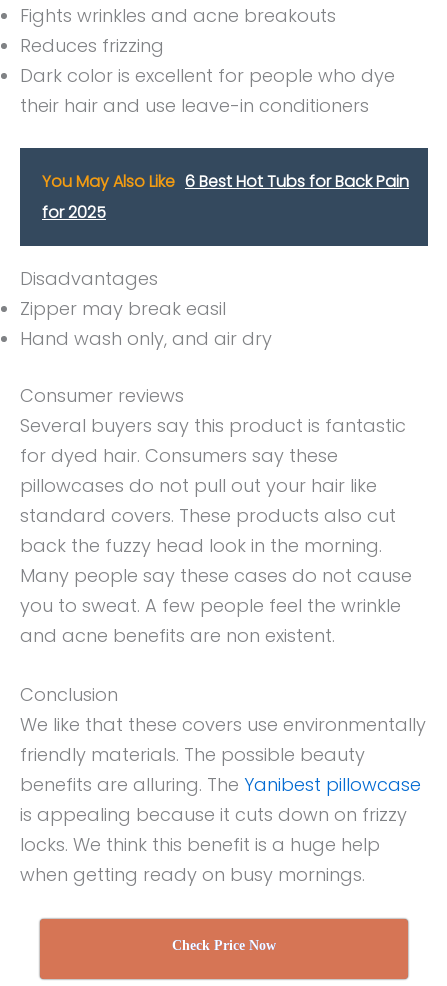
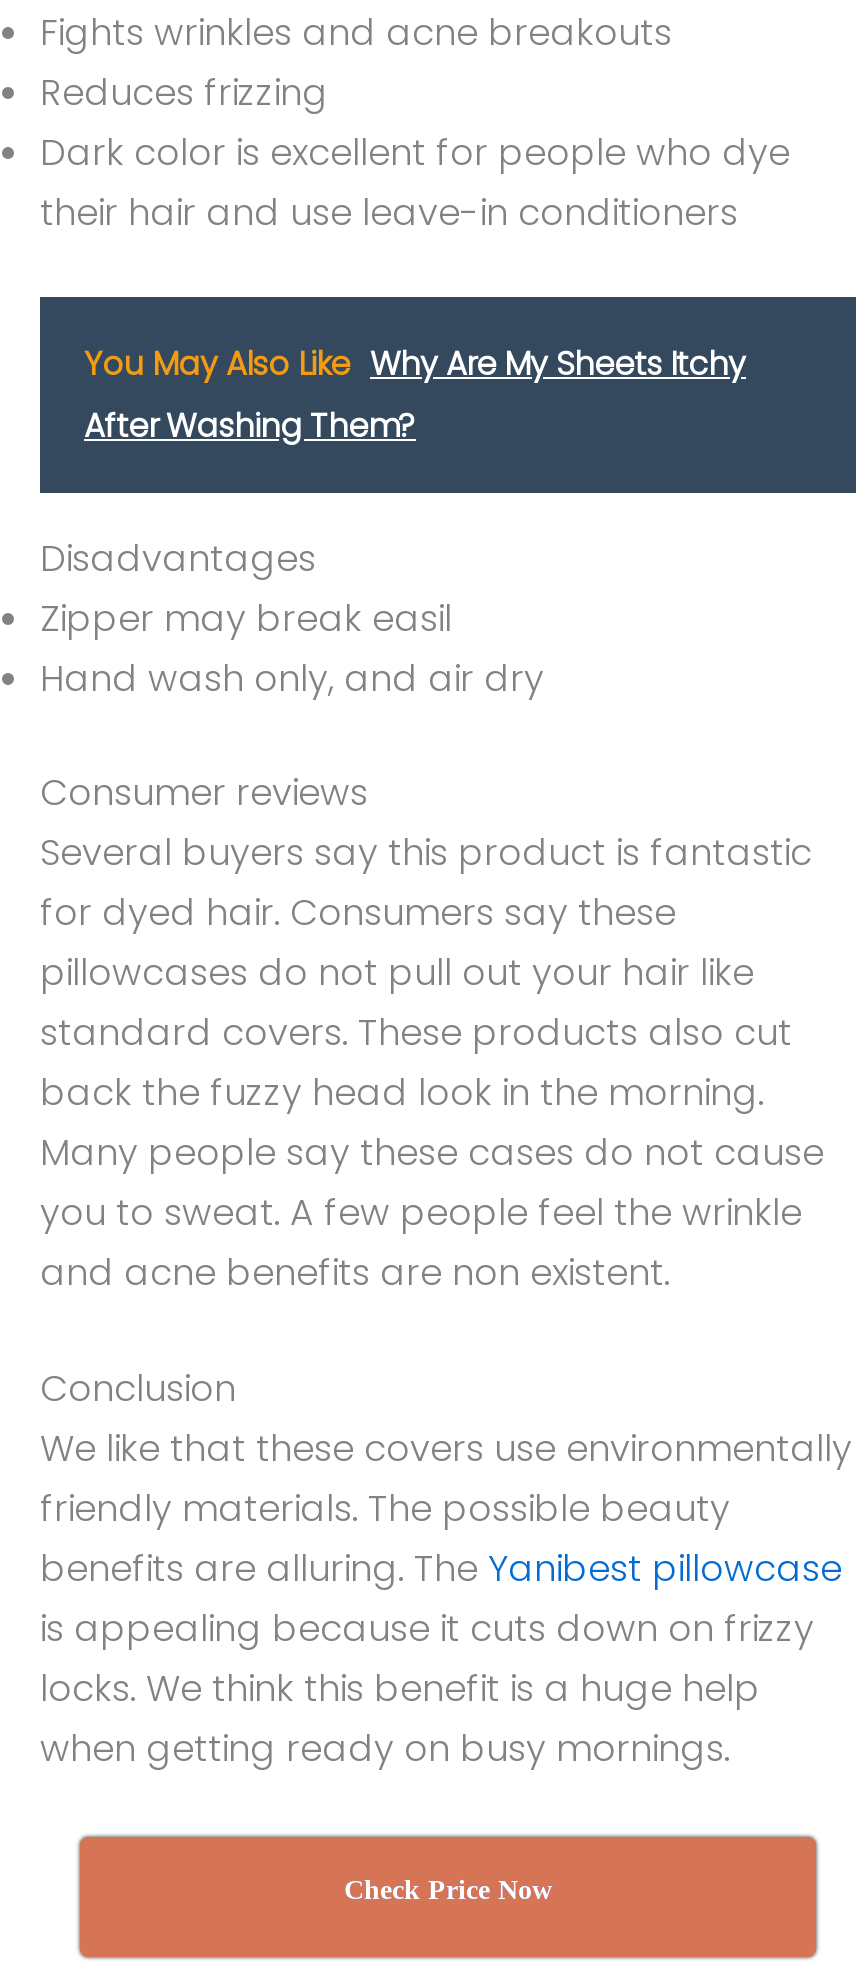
[42,170,409,224] You May Also Like 6 Best Hot Tubs for Back Pain | for 2025 -> [84,340,746,448] You May Also Like Why Are My Sheets Itchy | After Washing Them?

